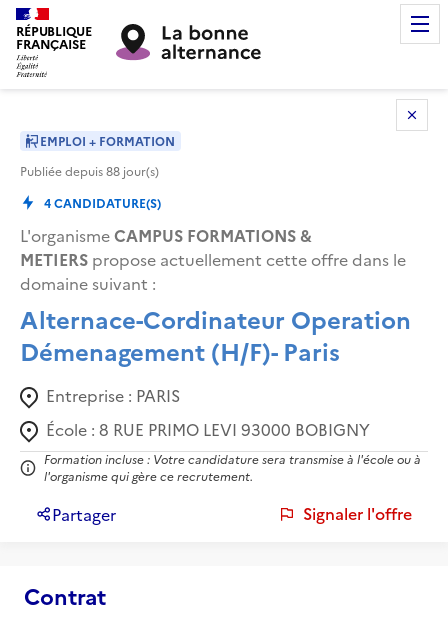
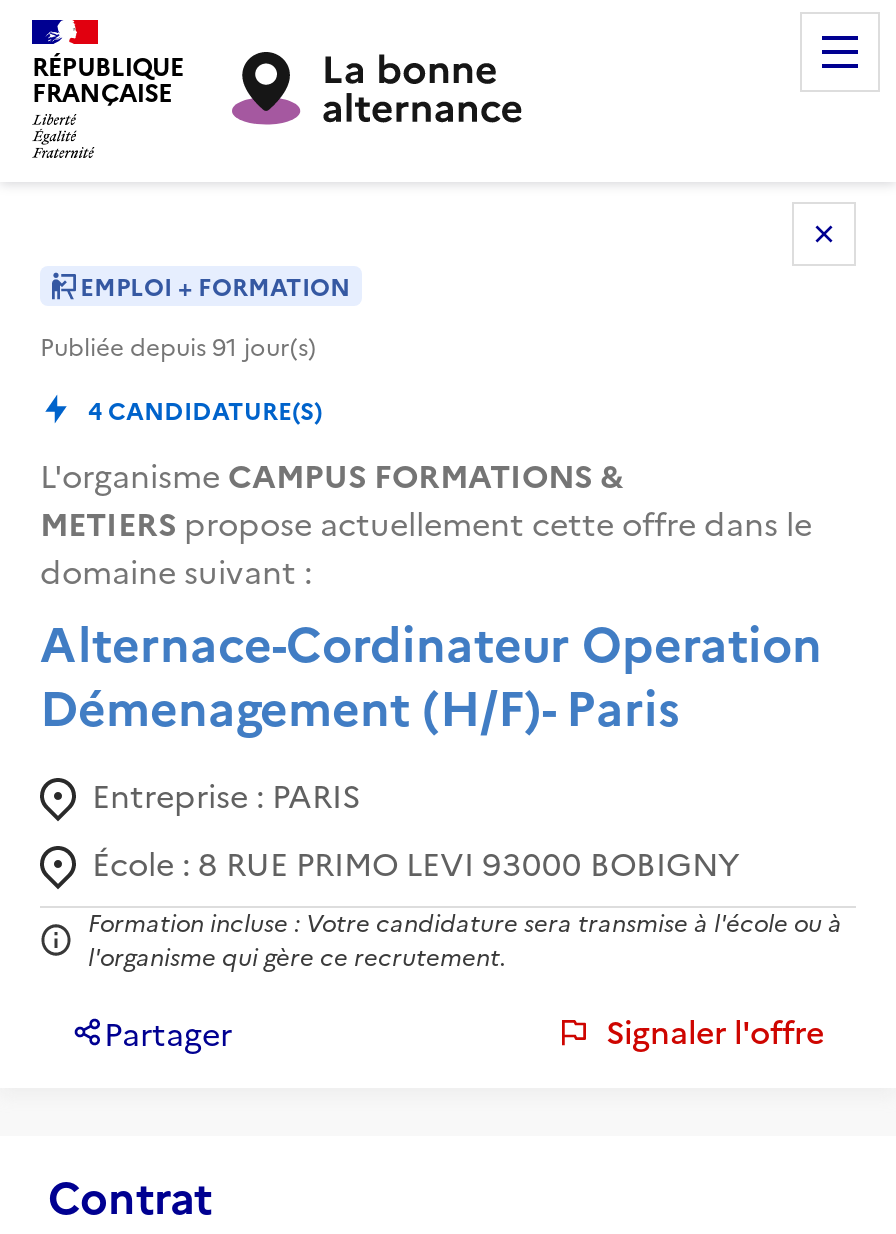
[20,161,159,178] Publiée depuis 88 jour(s) -> [40,327,316,361] Publiée depuis 91 jour(s)

